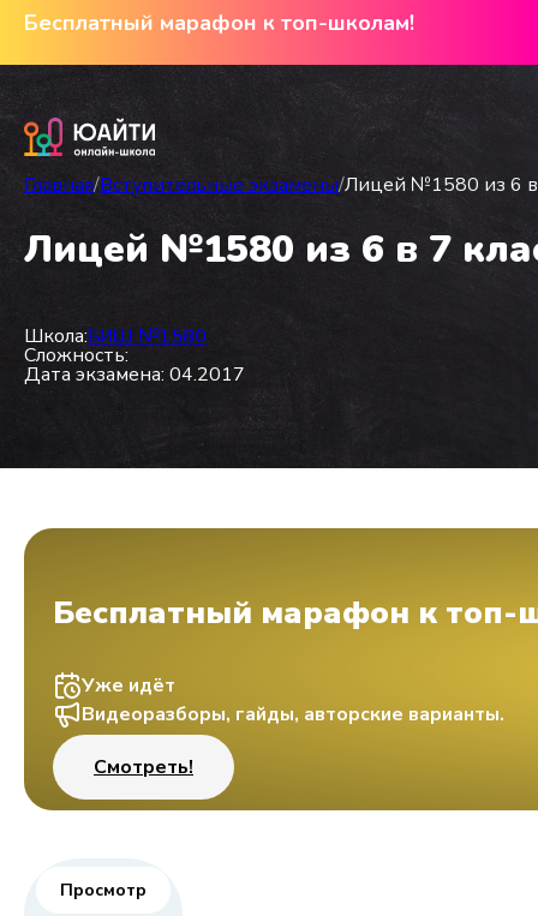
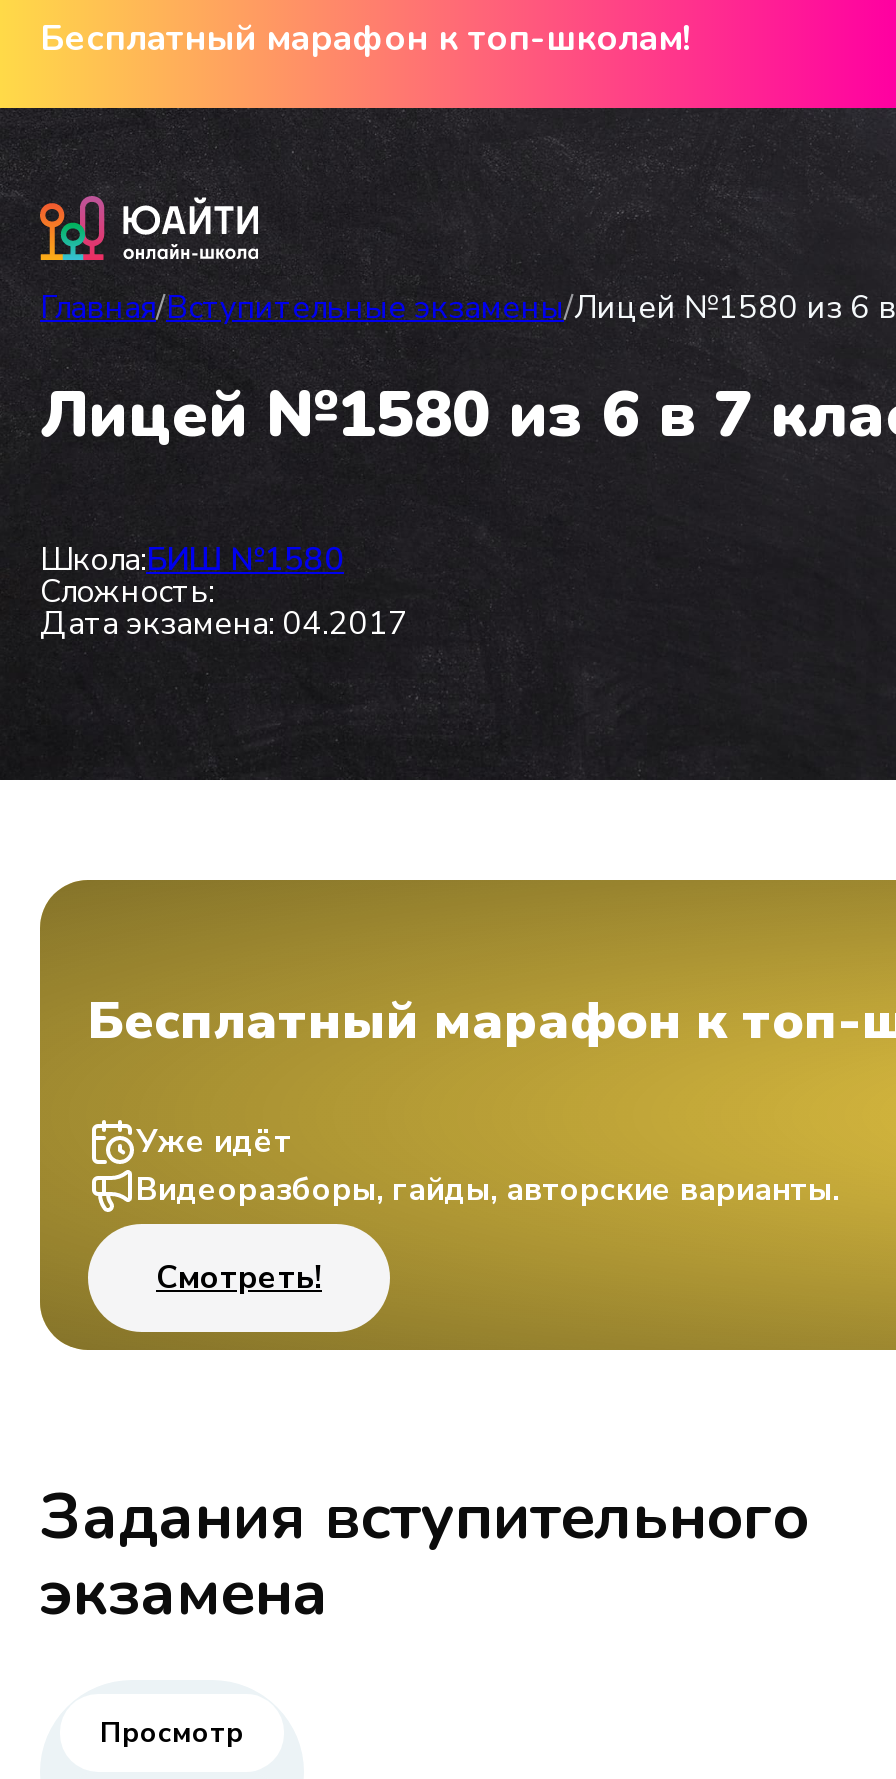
none -> [40,1475,808,1637] Задания вступительного | экзамена

